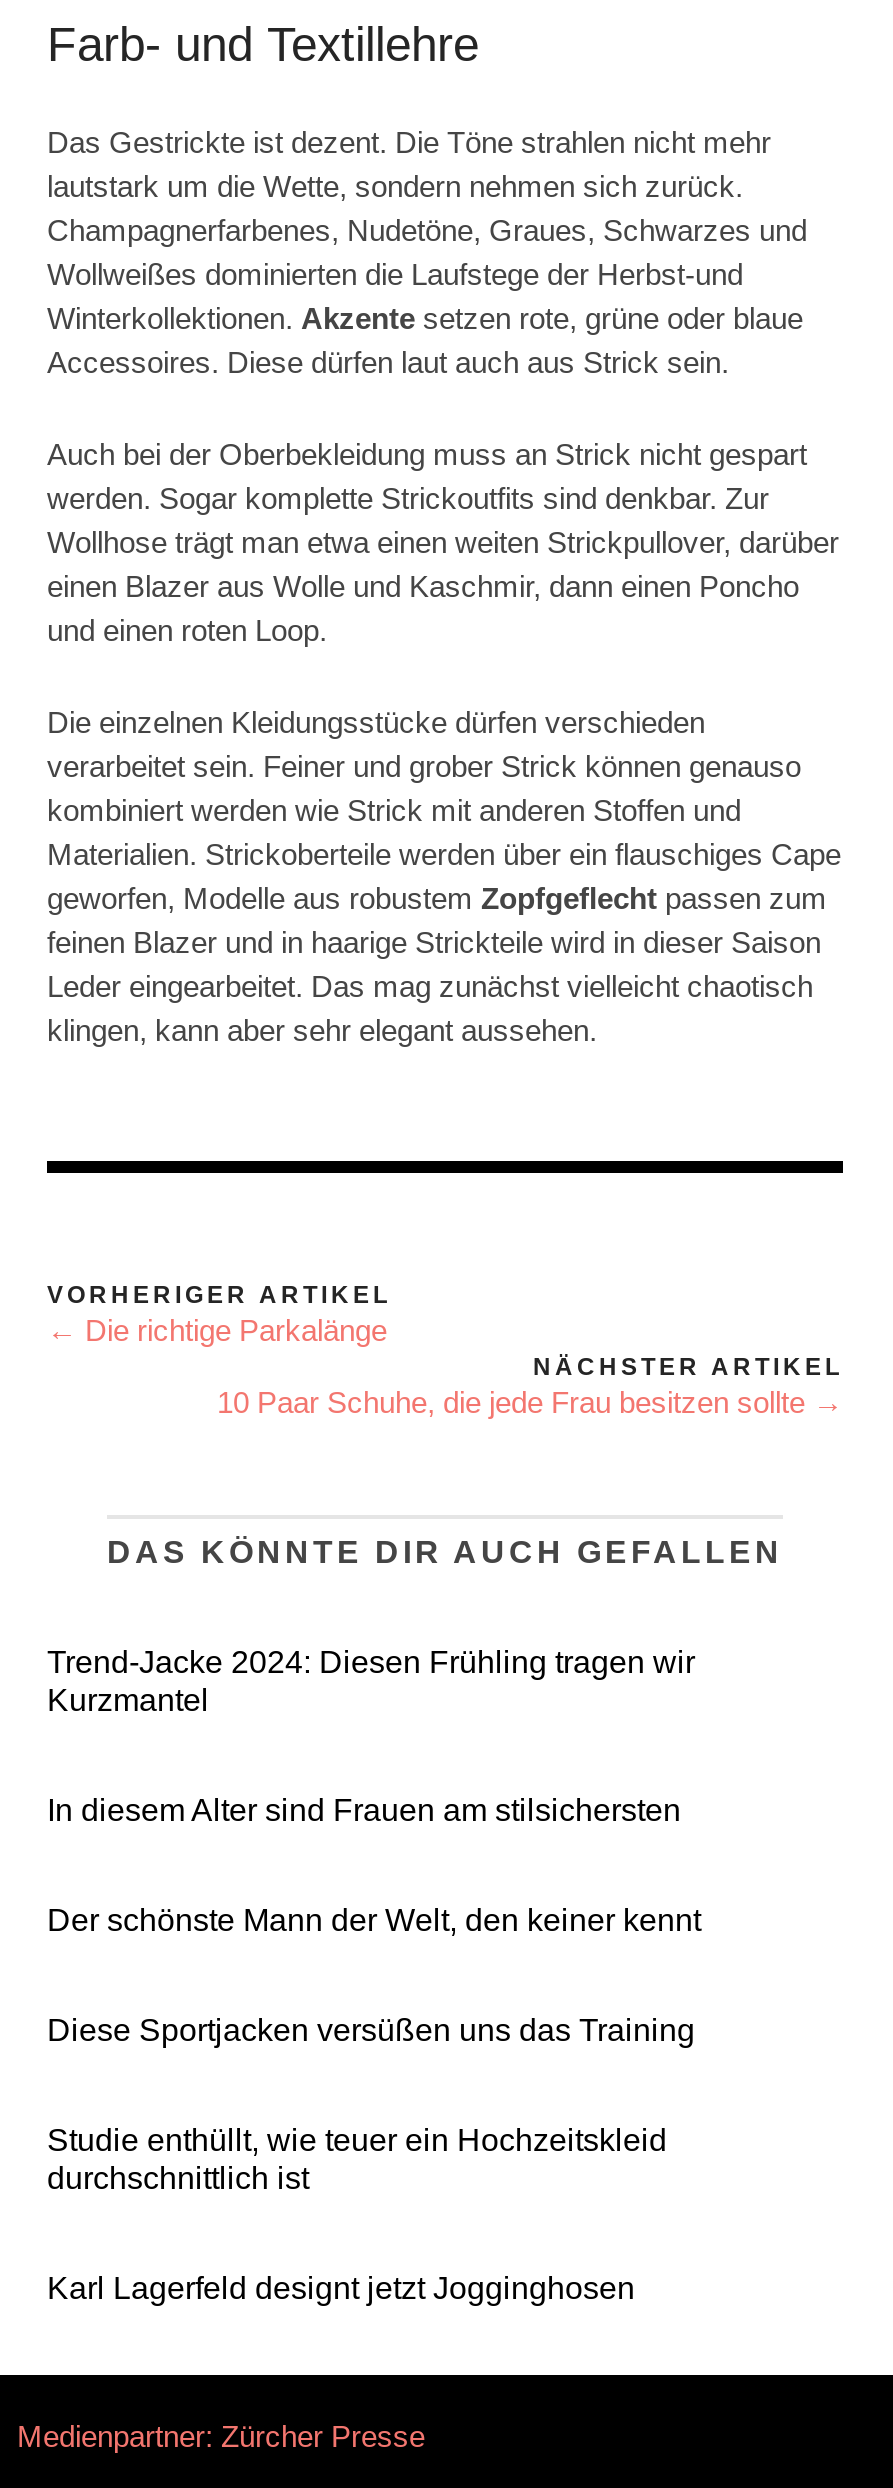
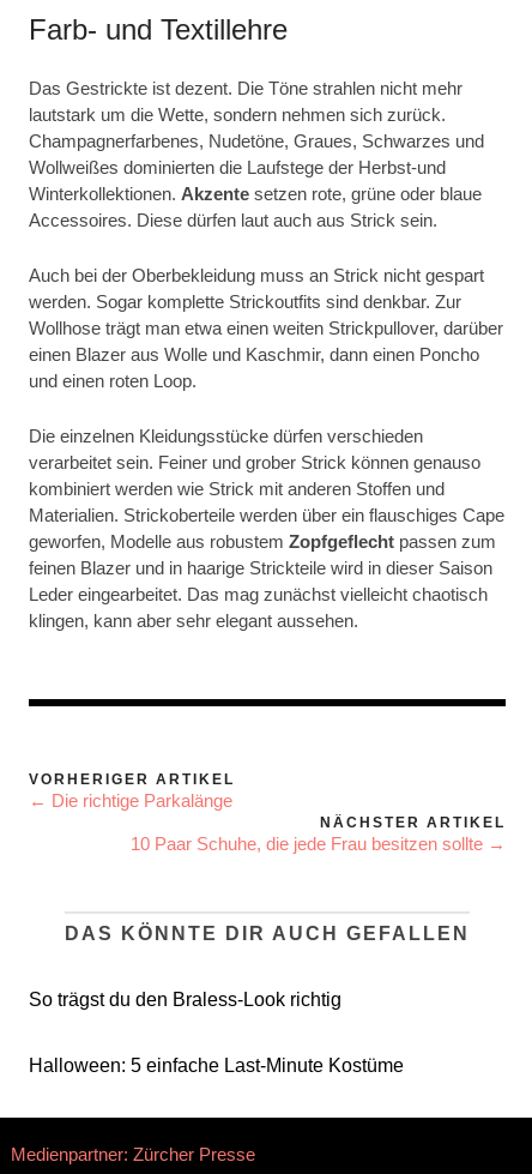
[47,1644,701,2304] Trend-Jacke 2024: Diesen Frühling tragen wir | Kurzmantel | In diesem Alter sind Frauen am stilsichersten | Der schönste Mann der Welt, den keiner kennt | Diese Sportjacken versüßen uns das Training | Studie enthüllt, wie teuer ein Hochzeitskleid | durchschnittlich ist | Karl Lagerfeld designt jetzt Jogginghosen -> [29,989,404,1075] So trägst du den Braless-Look richtig | Halloween: 5 einfache Last-Minute Kostüme

